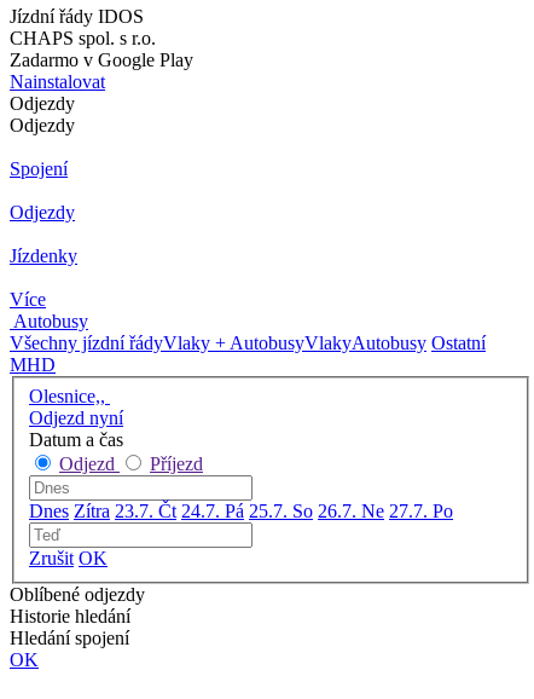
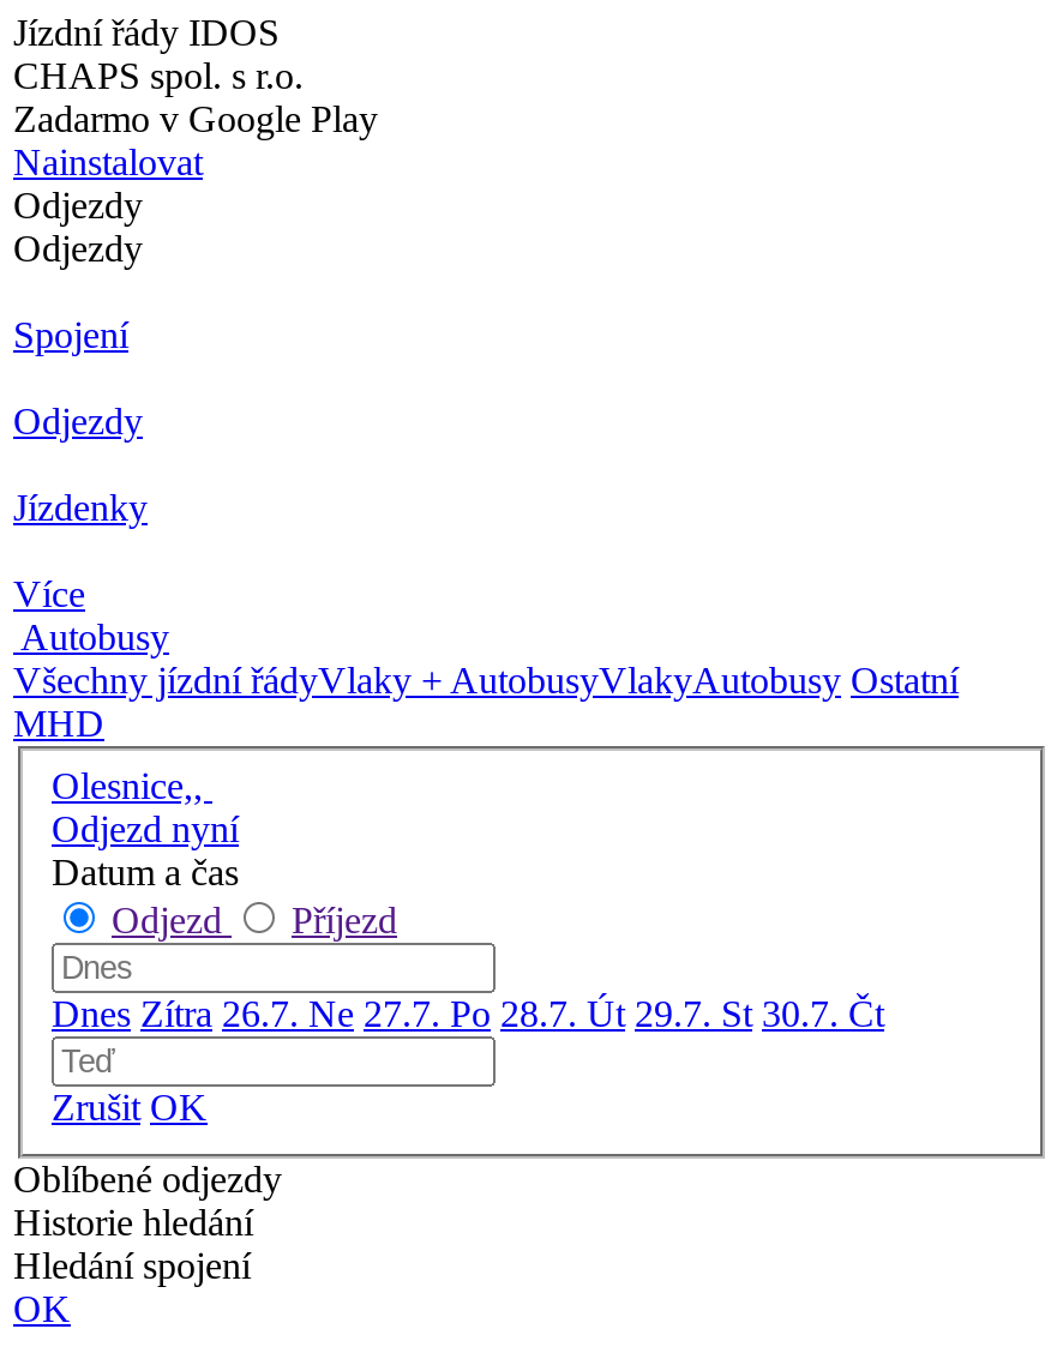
[29,500,453,521] Dnes Zítra 23.7. Čt 24.7. Pá 25.7. So 26.7. Ne 27.7. Po -> [52,992,884,1033] Dnes Zítra 26.7. Ne 27.7. Po 28.7. Út 29.7. St 30.7. Čt

